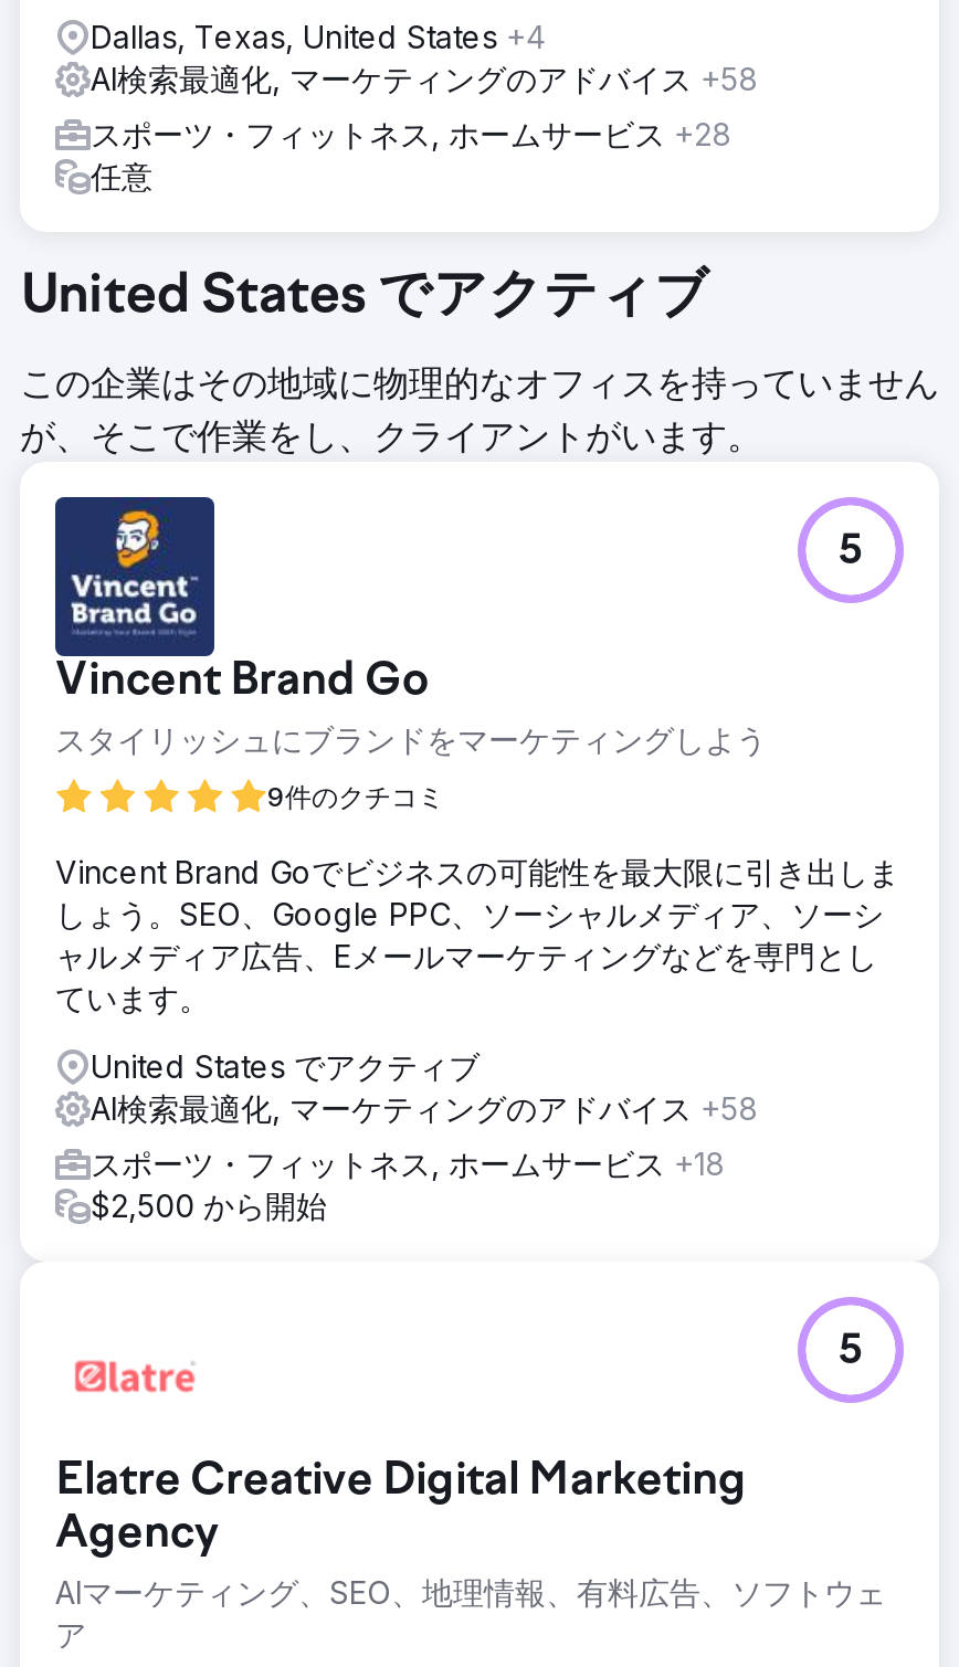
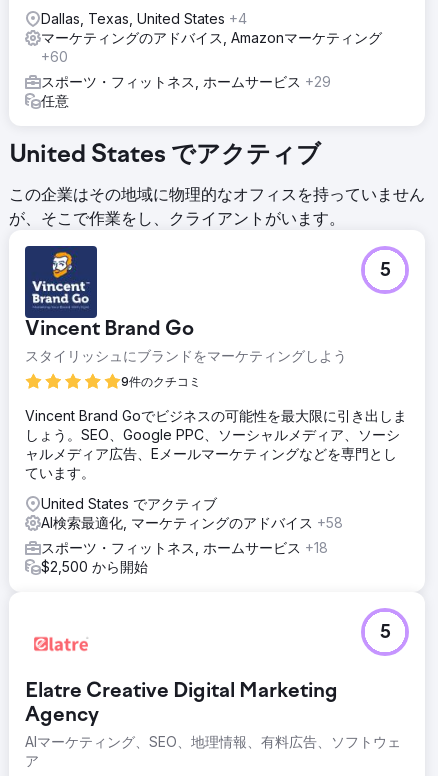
[91,60,758,97] AI検索最適化, マーケティングのアドバイス+58 -> [41,29,382,65] マーケティングのアドバイス, Amazonマーケティング | +60
[91,115,731,152] スポーツ・フィットネス, ホームサービス+28 -> [41,73,331,90] スポーツ・フィットネス, ホームサービス+29

